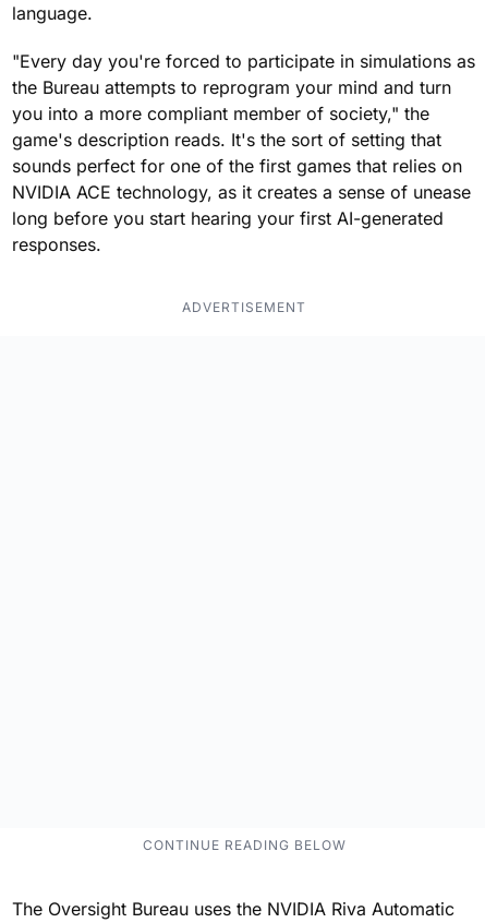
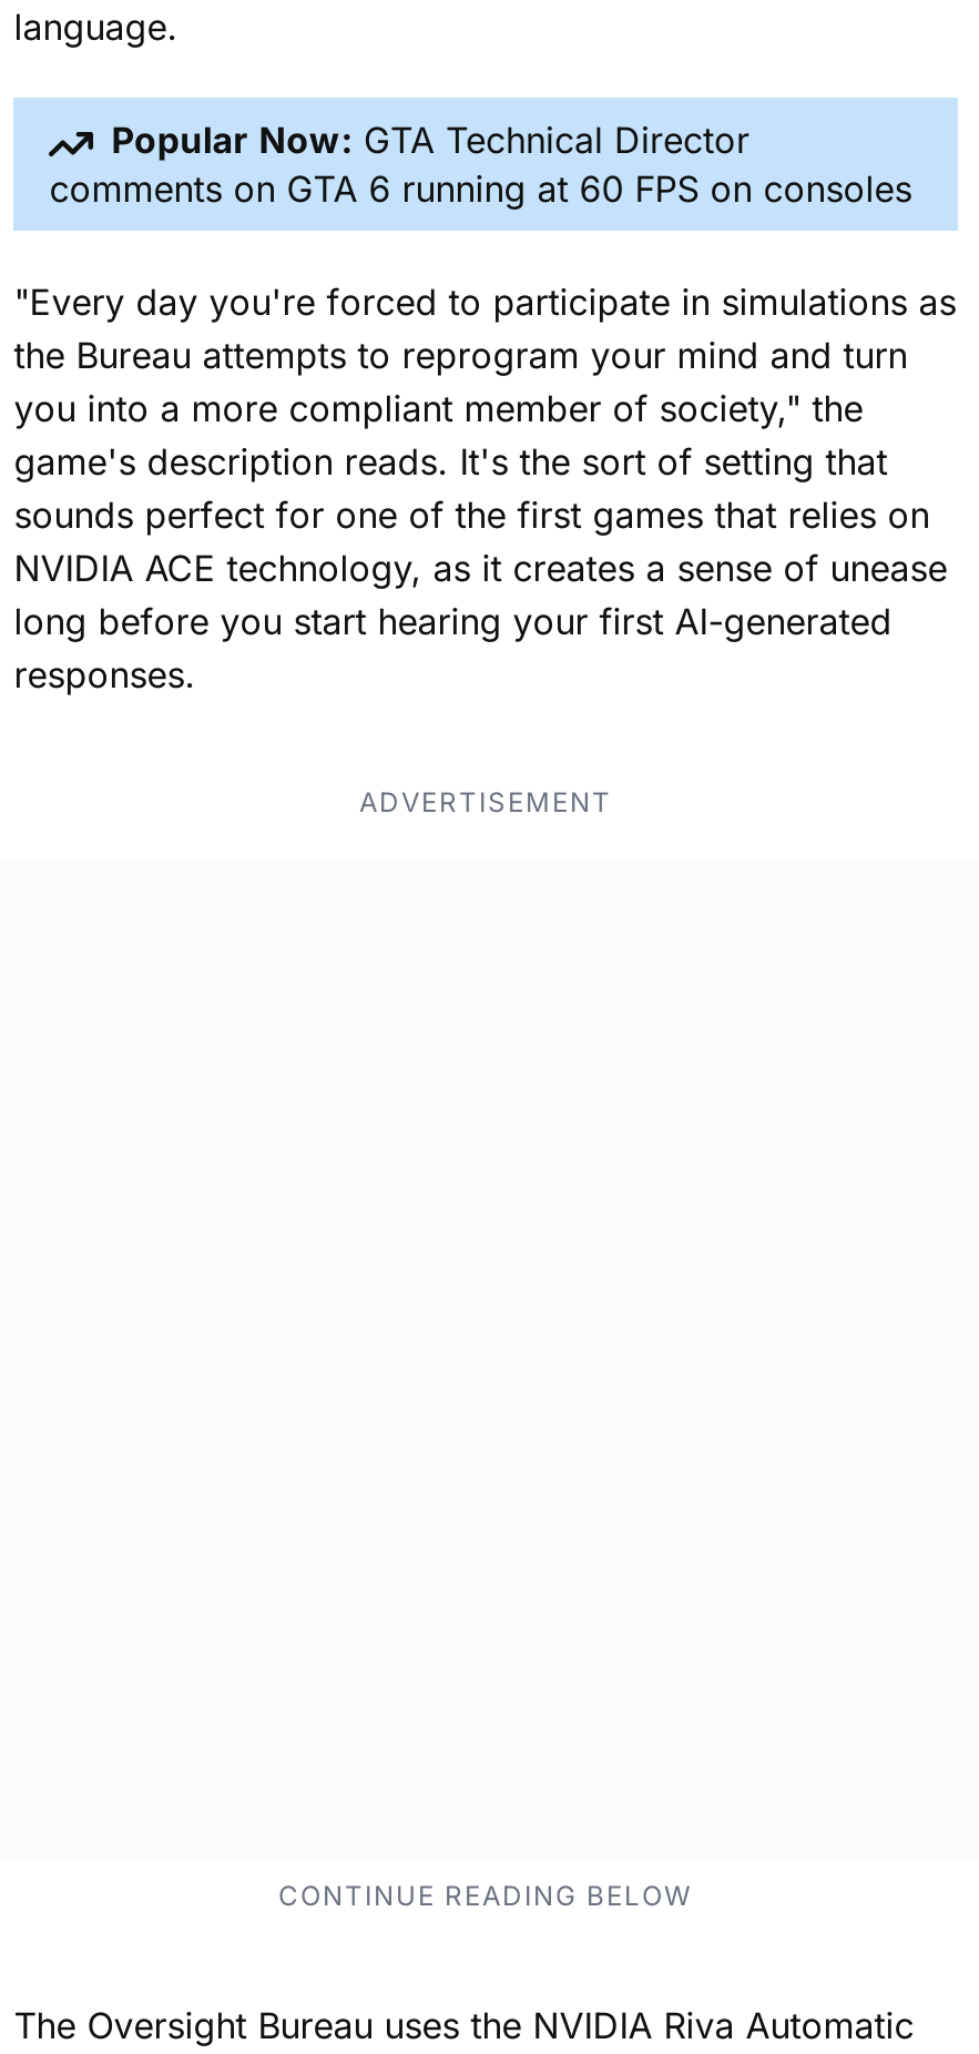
none -> [49,118,912,210] Popular Now: GTA Technical Director | comments on GTA 6 running at 60 FPS on consoles

